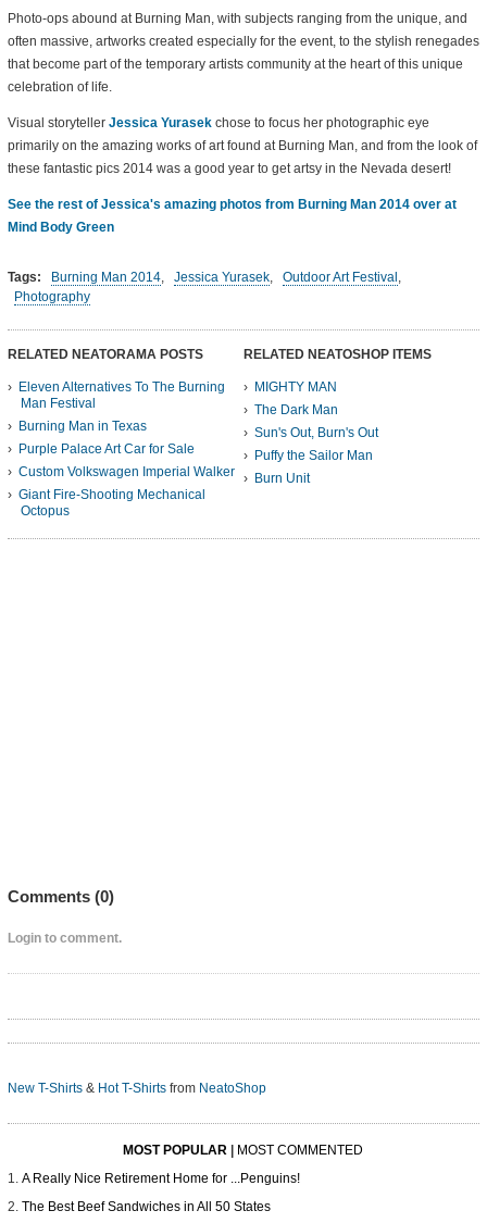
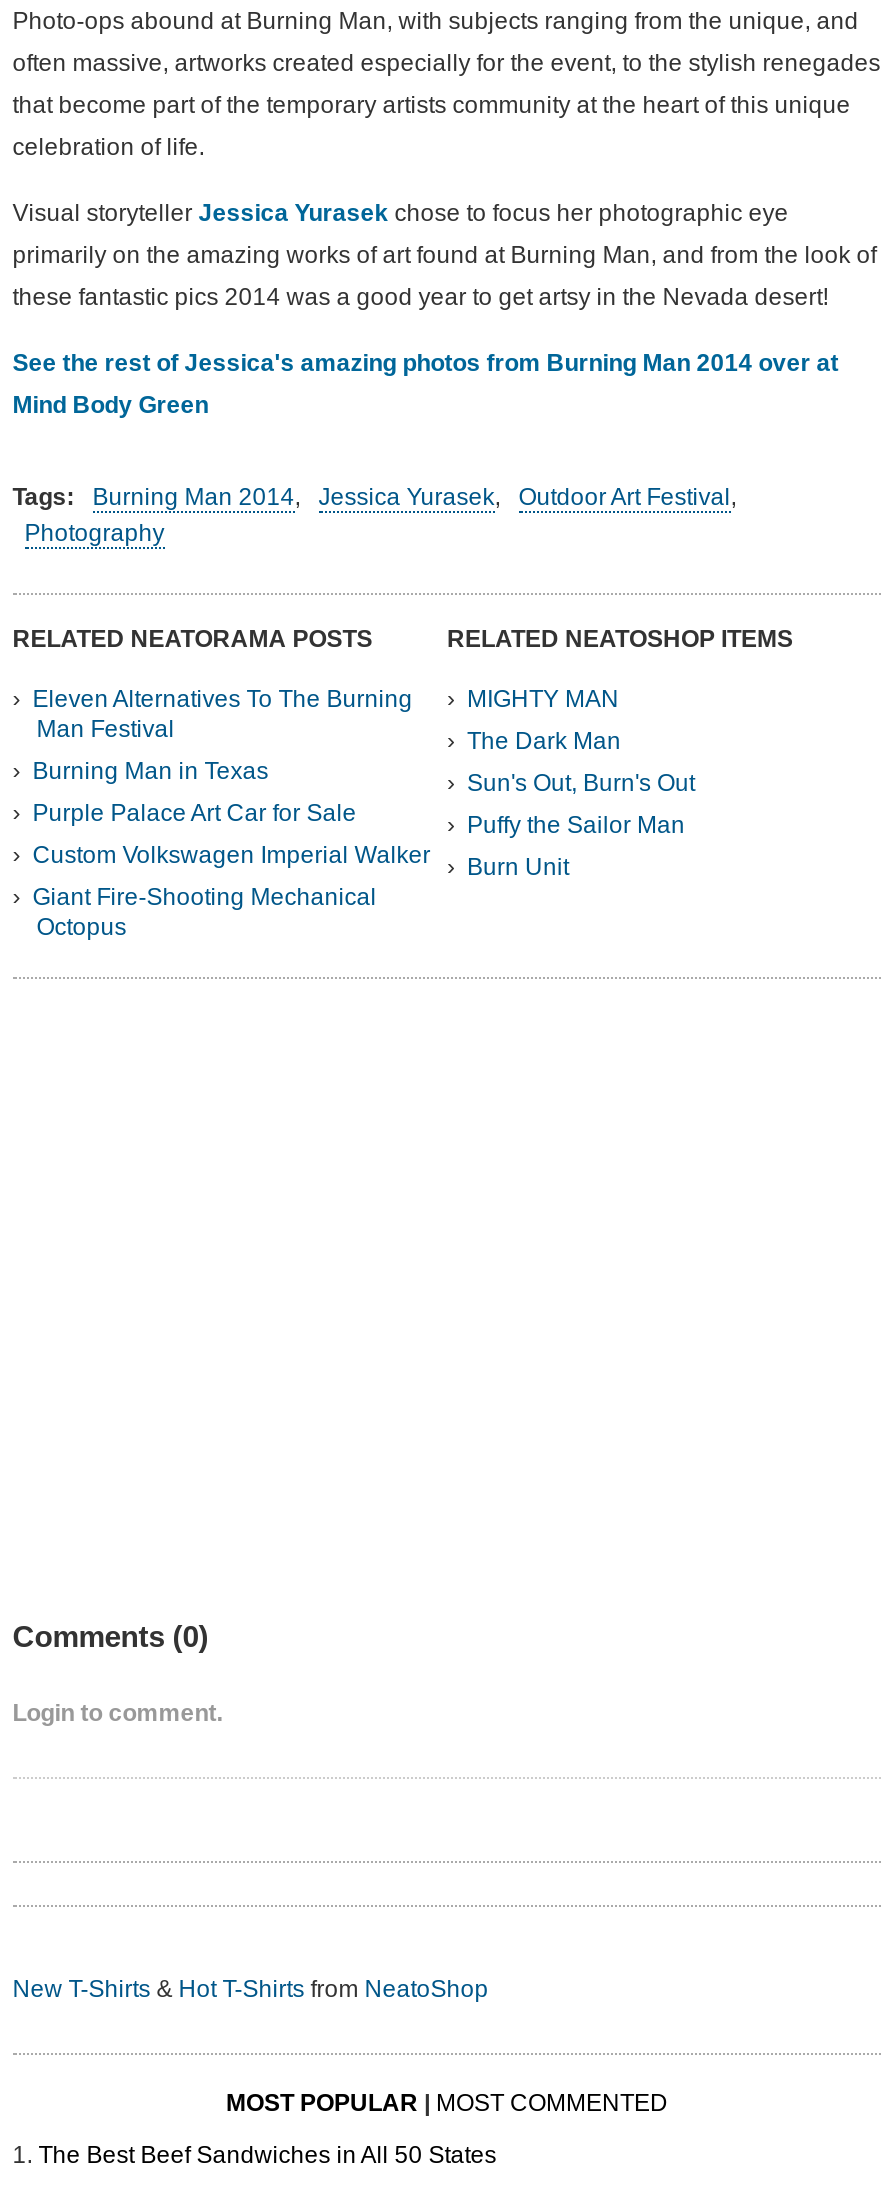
[21,1171,300,1187] A Really Nice Retirement Home for ...Penguins! -> none

